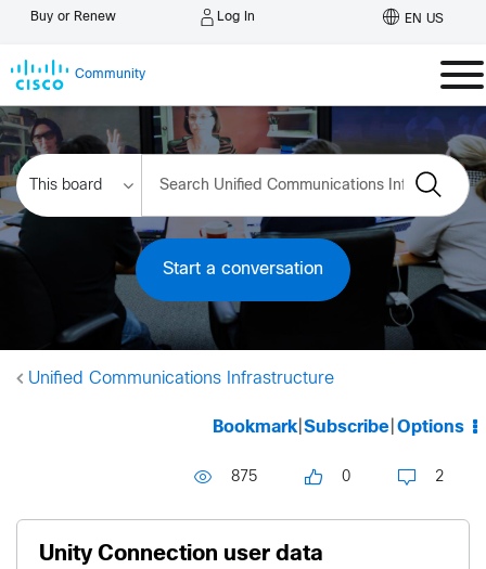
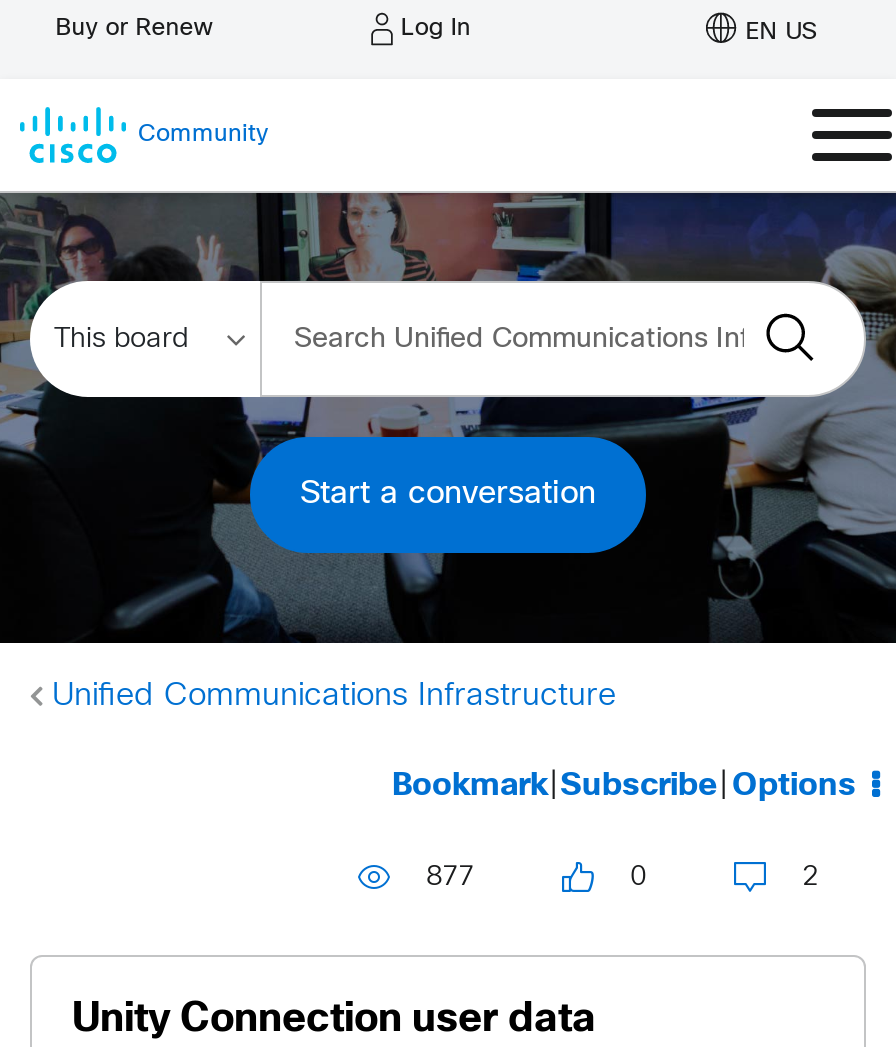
[231,470,257,484] 875 -> [426,865,474,891] 877

